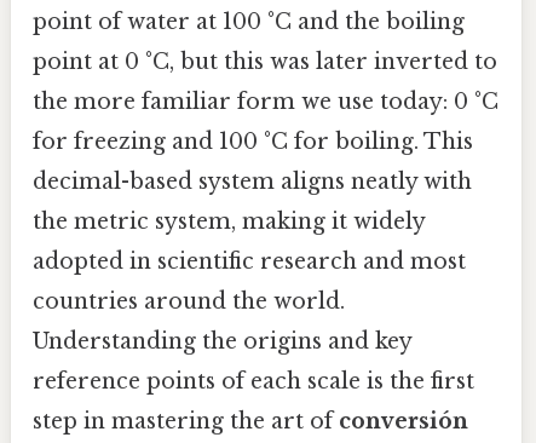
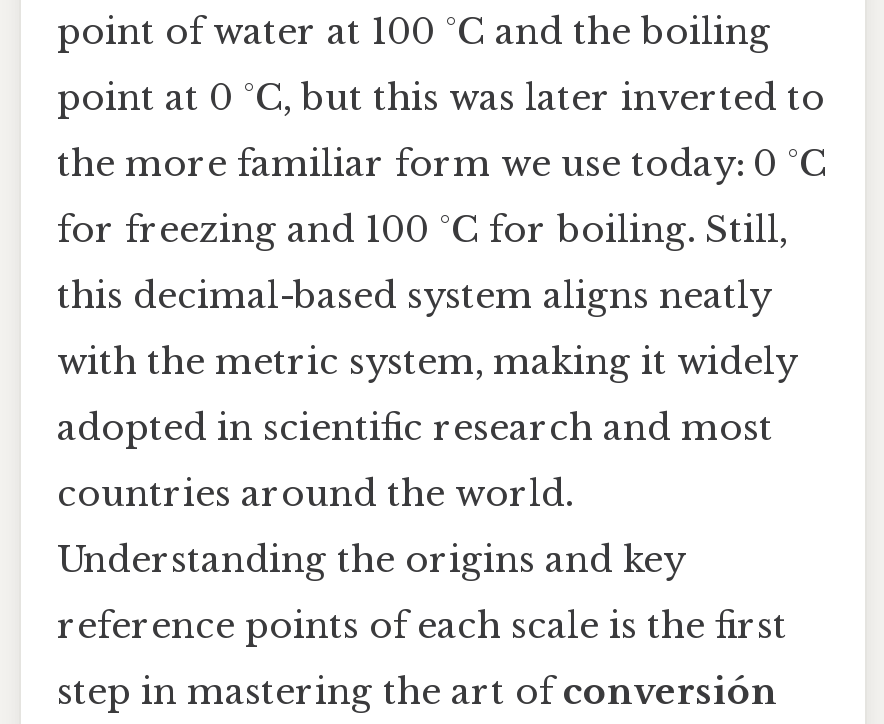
[33,128,473,154] for freezing and 100 °C for boiling. This -> [57,209,787,253] for freezing and 100 °C for boiling. Still,
[33,168,472,194] decimal-based system aligns neatly with -> [57,275,769,319] this decimal-based system aligns neatly
[33,208,425,234] the metric system, making it widely -> [57,341,795,385] with the metric system, making it widely

